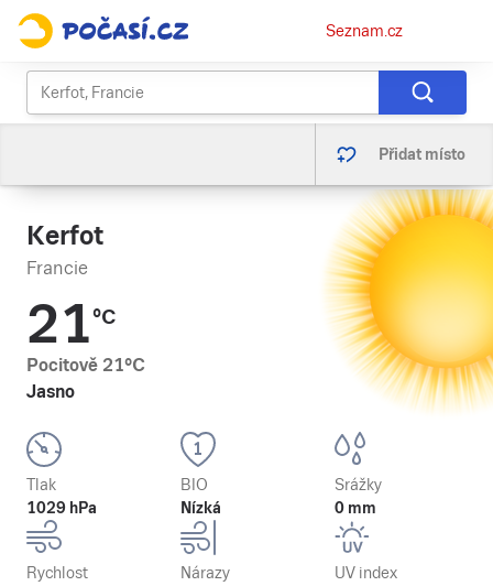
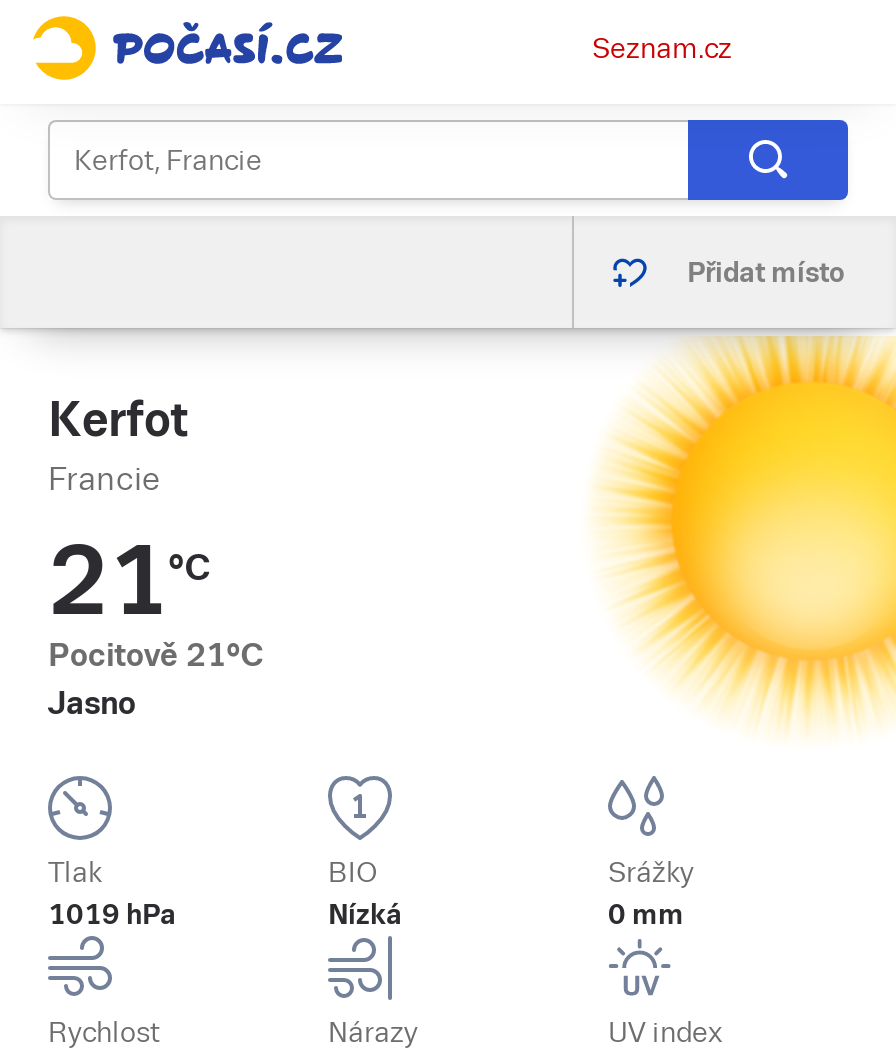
[26,499,97,517] 1029 hPa -> [48,898,176,930] 1019 hPa

